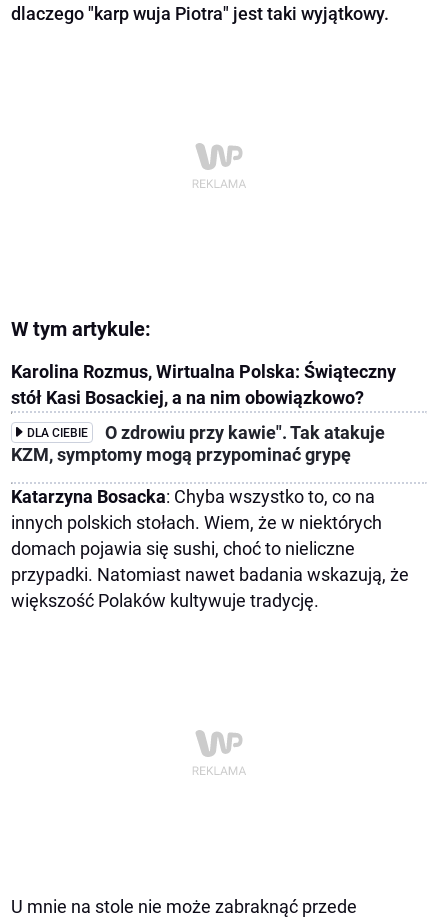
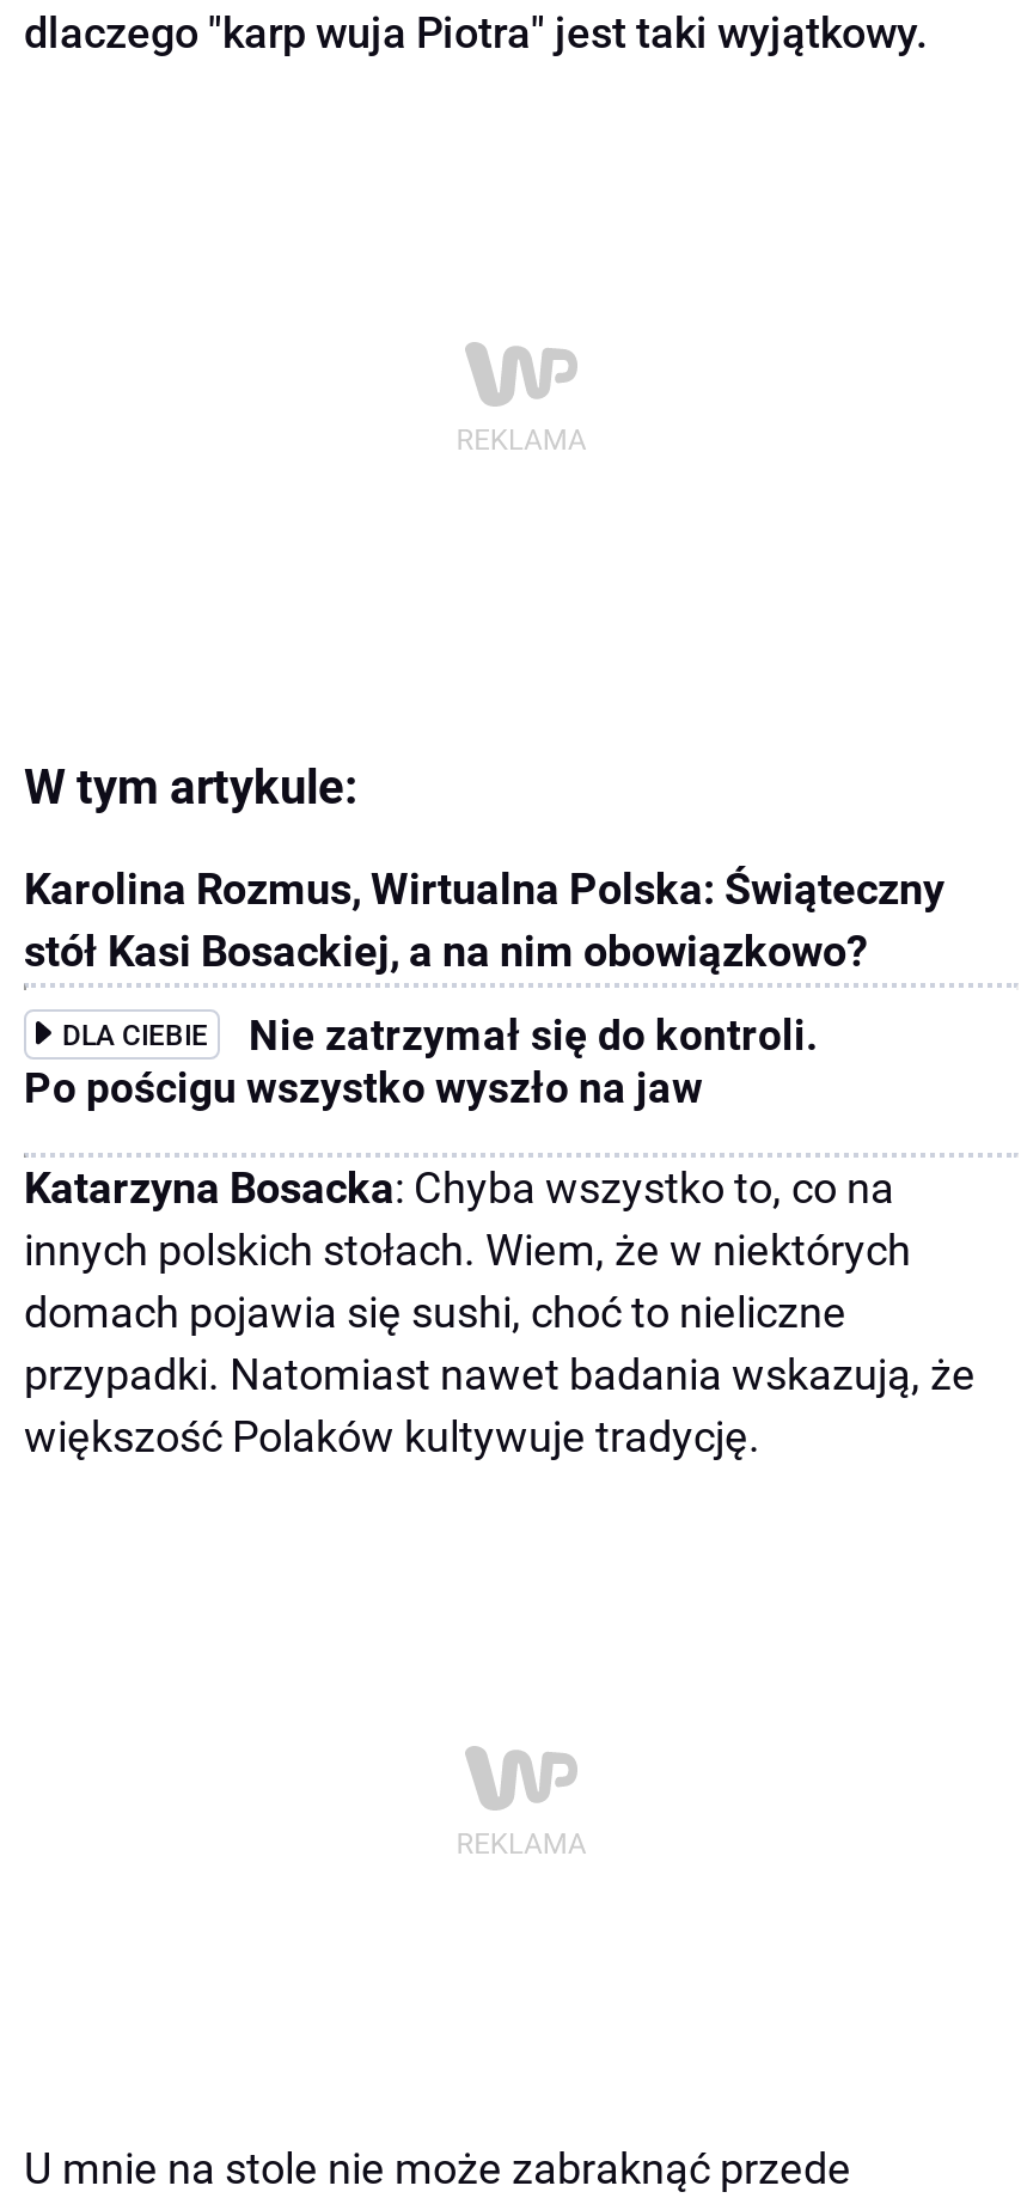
[11,422,385,464] O zdrowiu przy kawie". Tak atakuje | KZM, symptomy mogą przypominać grypę -> [24,1011,818,1111] Nie zatrzymał się do kontroli. | Po pościgu wszystko wyszło na jaw

